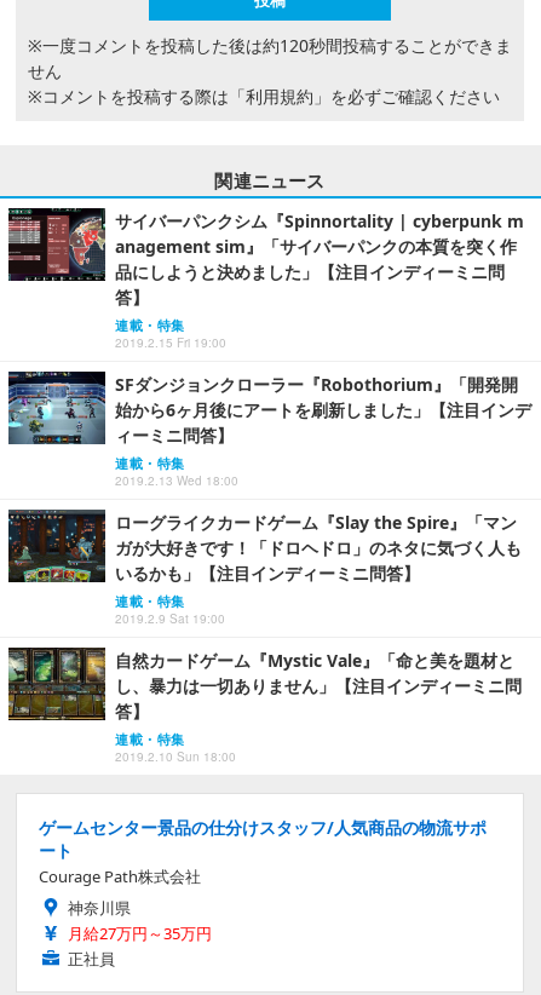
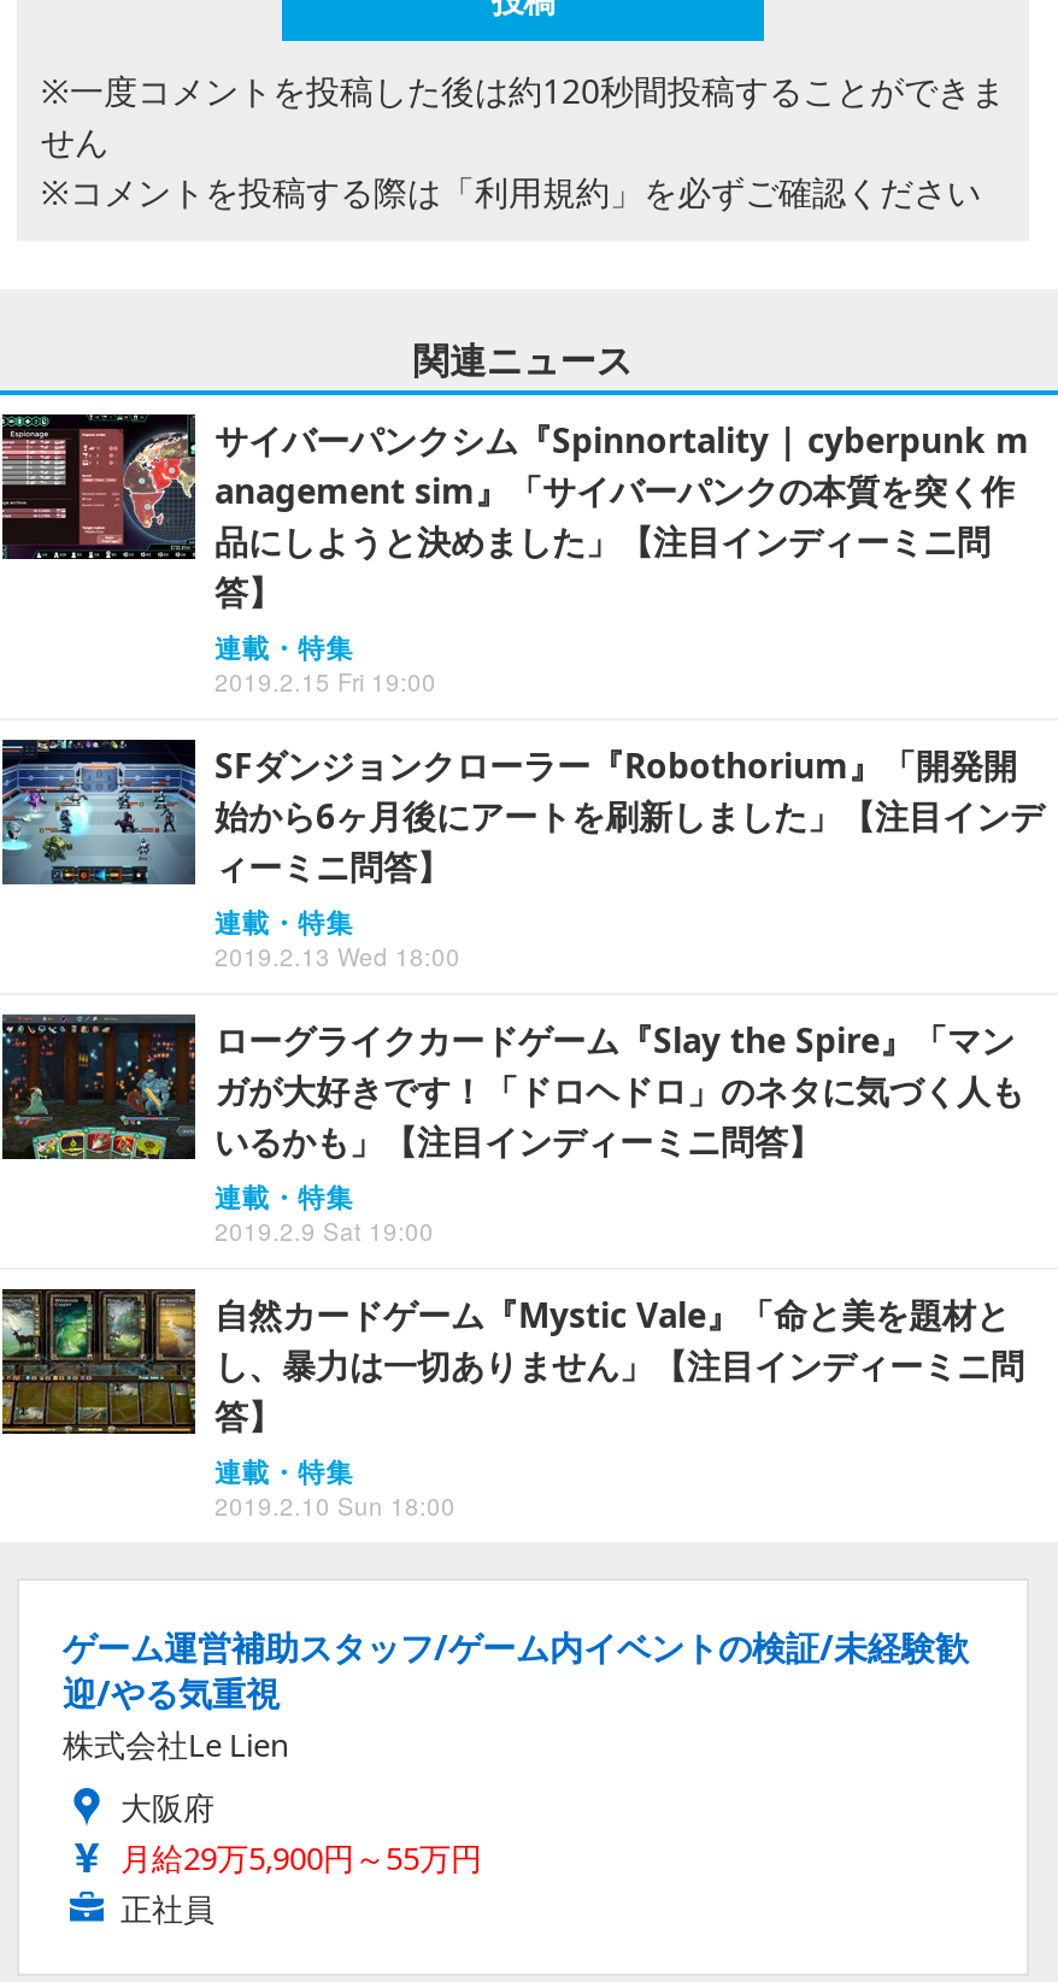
[39,816,487,944] ゲームセンター景品の仕分けスタッフ/人気商品の物流サポ | ート | Courage Path株式会社 | 神奈川県 | 月給27万円～35万円 -> [63,1624,969,1879] ゲーム運営補助スタッフ/ゲーム内イベントの検証/未経験歓 | 迎/やる気重視 | 株式会社Le Lien | 大阪府 | 月給29万5,900円～55万円

